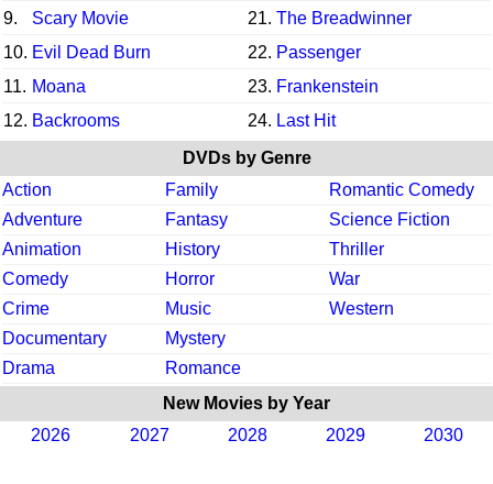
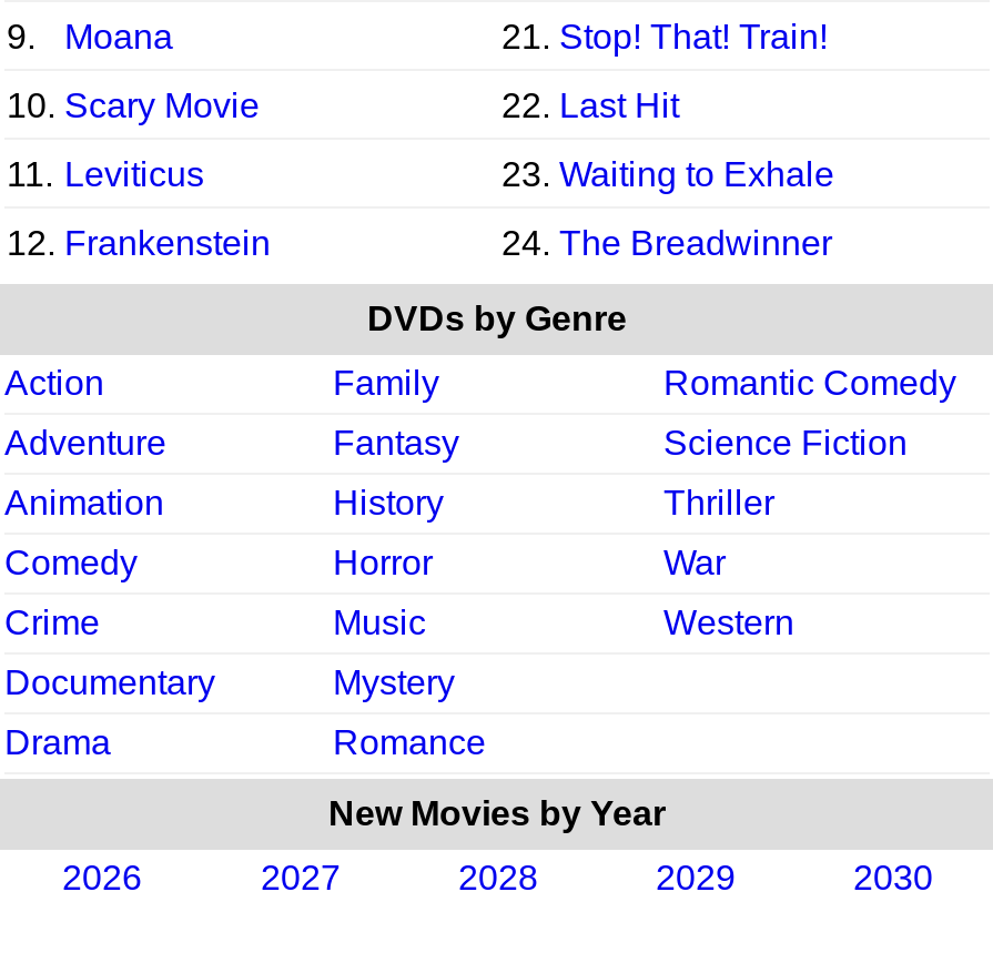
[32,9,412,27] Scary Movie | 21. The Breadwinner -> [64,18,828,55] Moana | 21. Stop! That! Train!
[3,43,361,61] 10. Evil Dead Burn | 22. Passenger -> [7,86,679,124] 10. Scary Movie | 22. Last Hit
[3,77,379,96] 11. Moana | 23. Frankenstein -> [7,155,834,193] 11. Leviticus | 23. Waiting to Exhale
[3,111,336,130] 12. Backrooms | 24. Last Hit -> [7,224,832,262] 12. Frankenstein | 24. The Breadwinner

